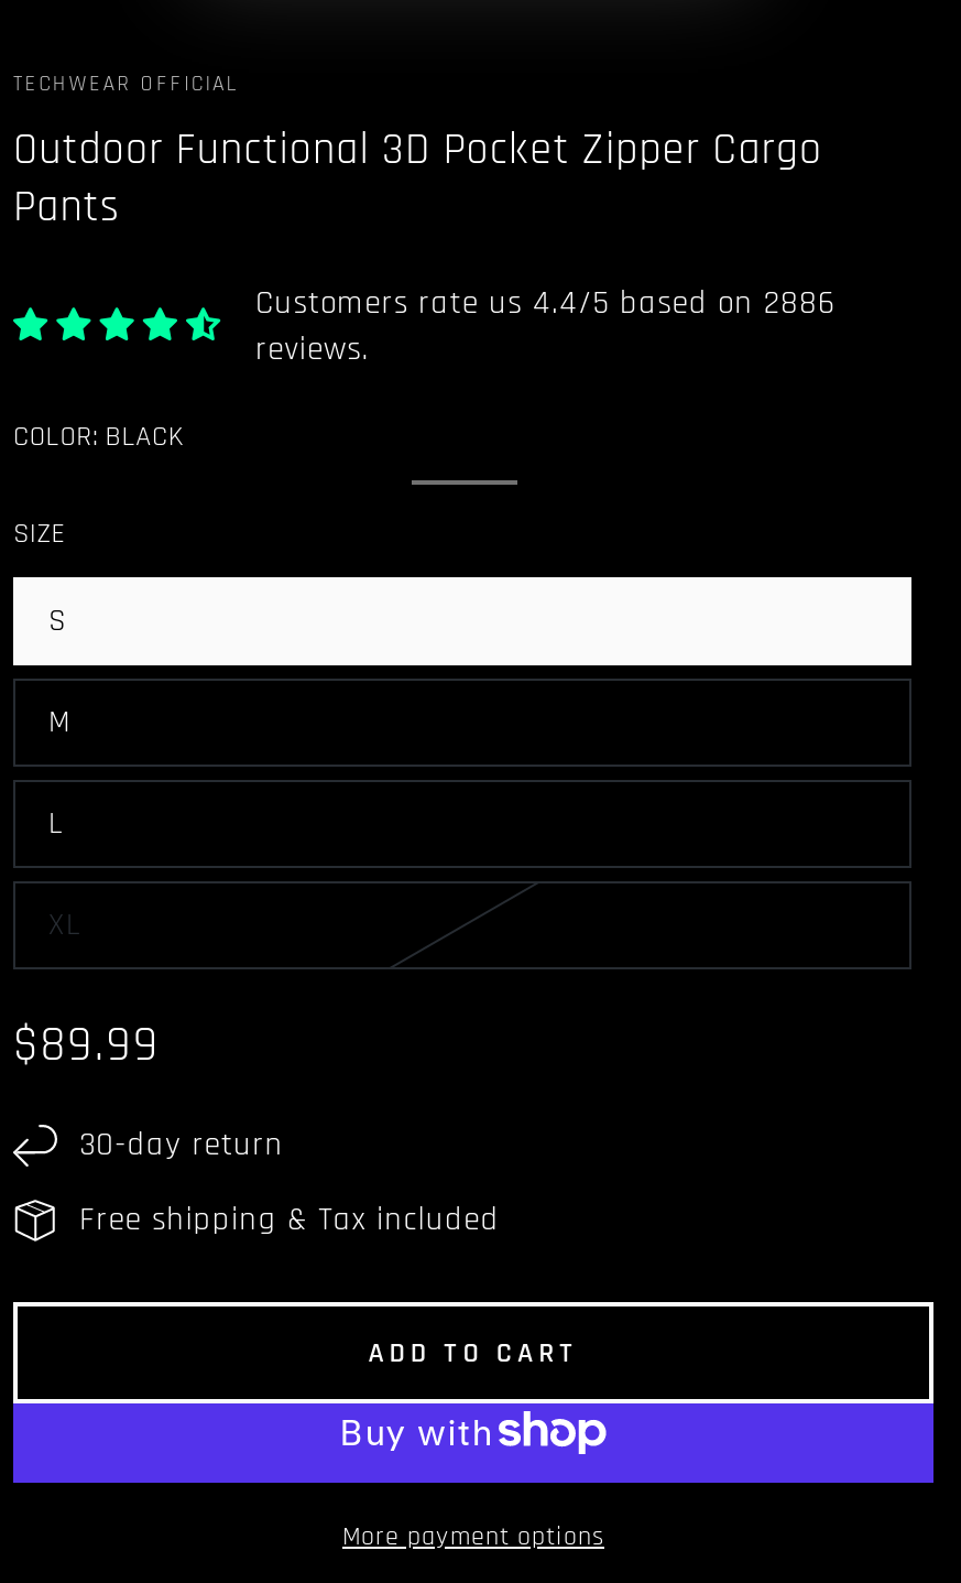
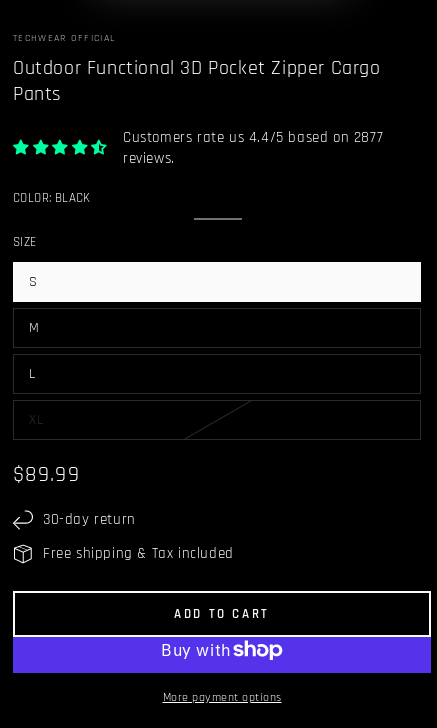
[255,281,835,323] Customers rate us 4.4/5 based on 2886 -> [123,127,383,146] Customers rate us 4.4/5 based on 2877

